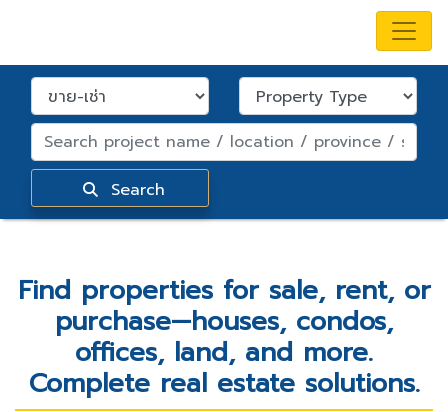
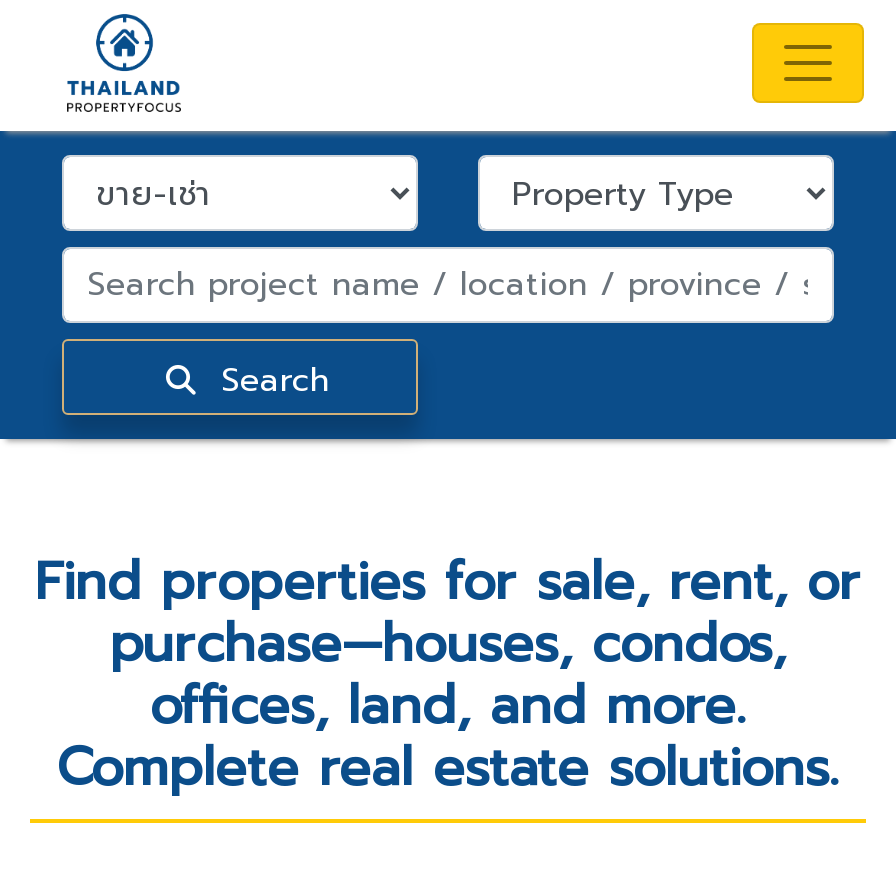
none -> [64,11,182,113] [image]

